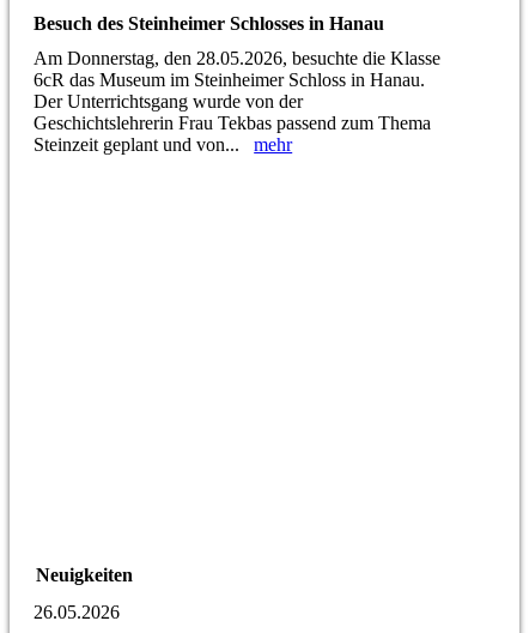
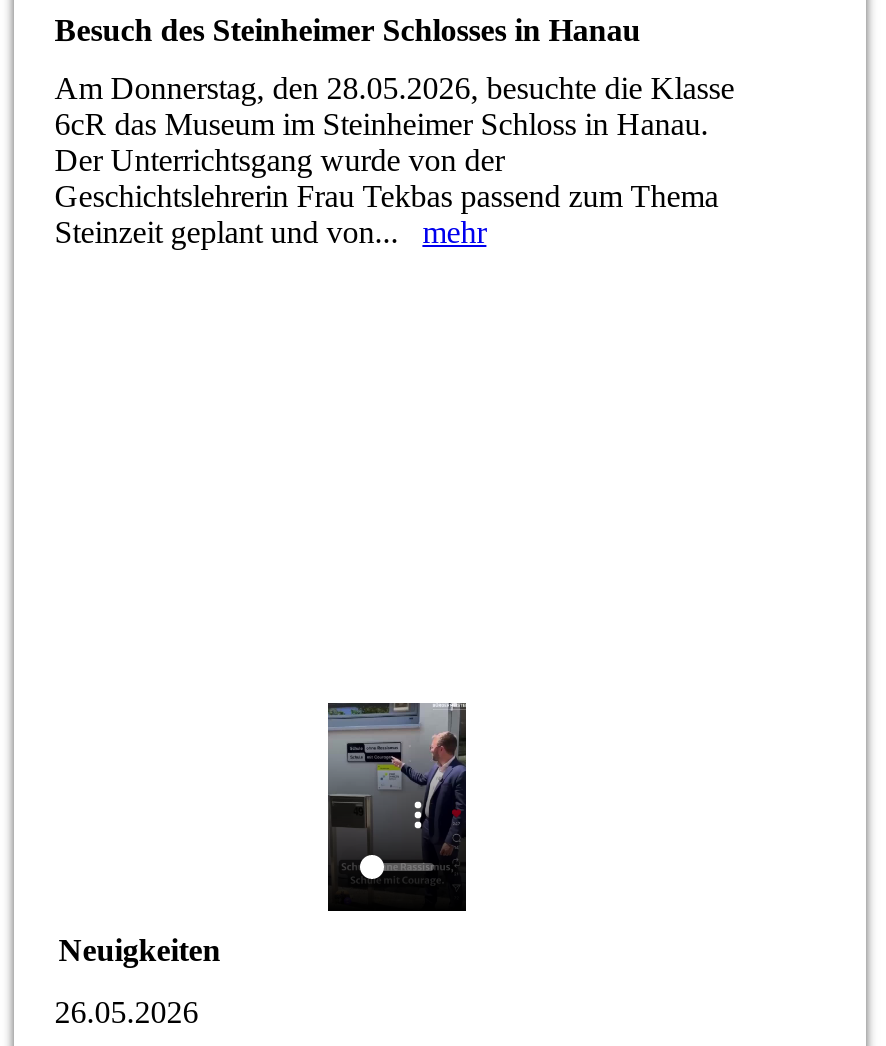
none -> [326,701,468,913] [image]

